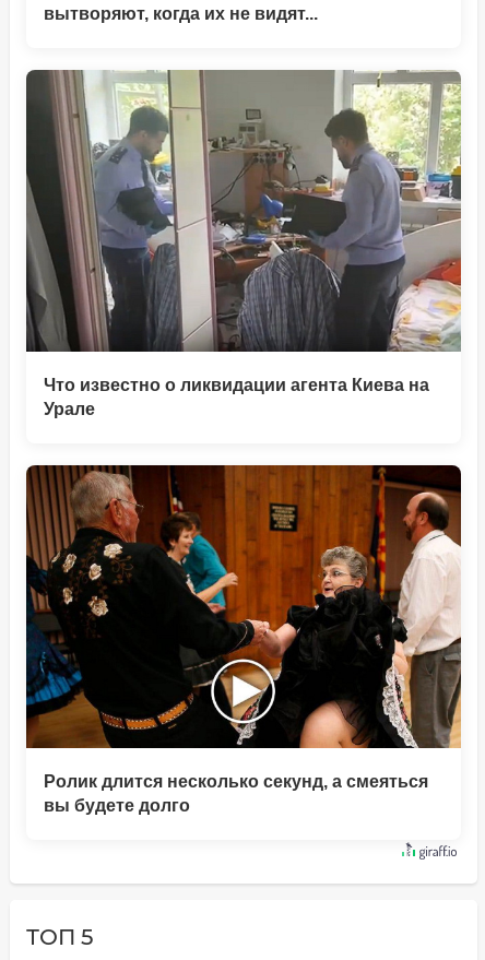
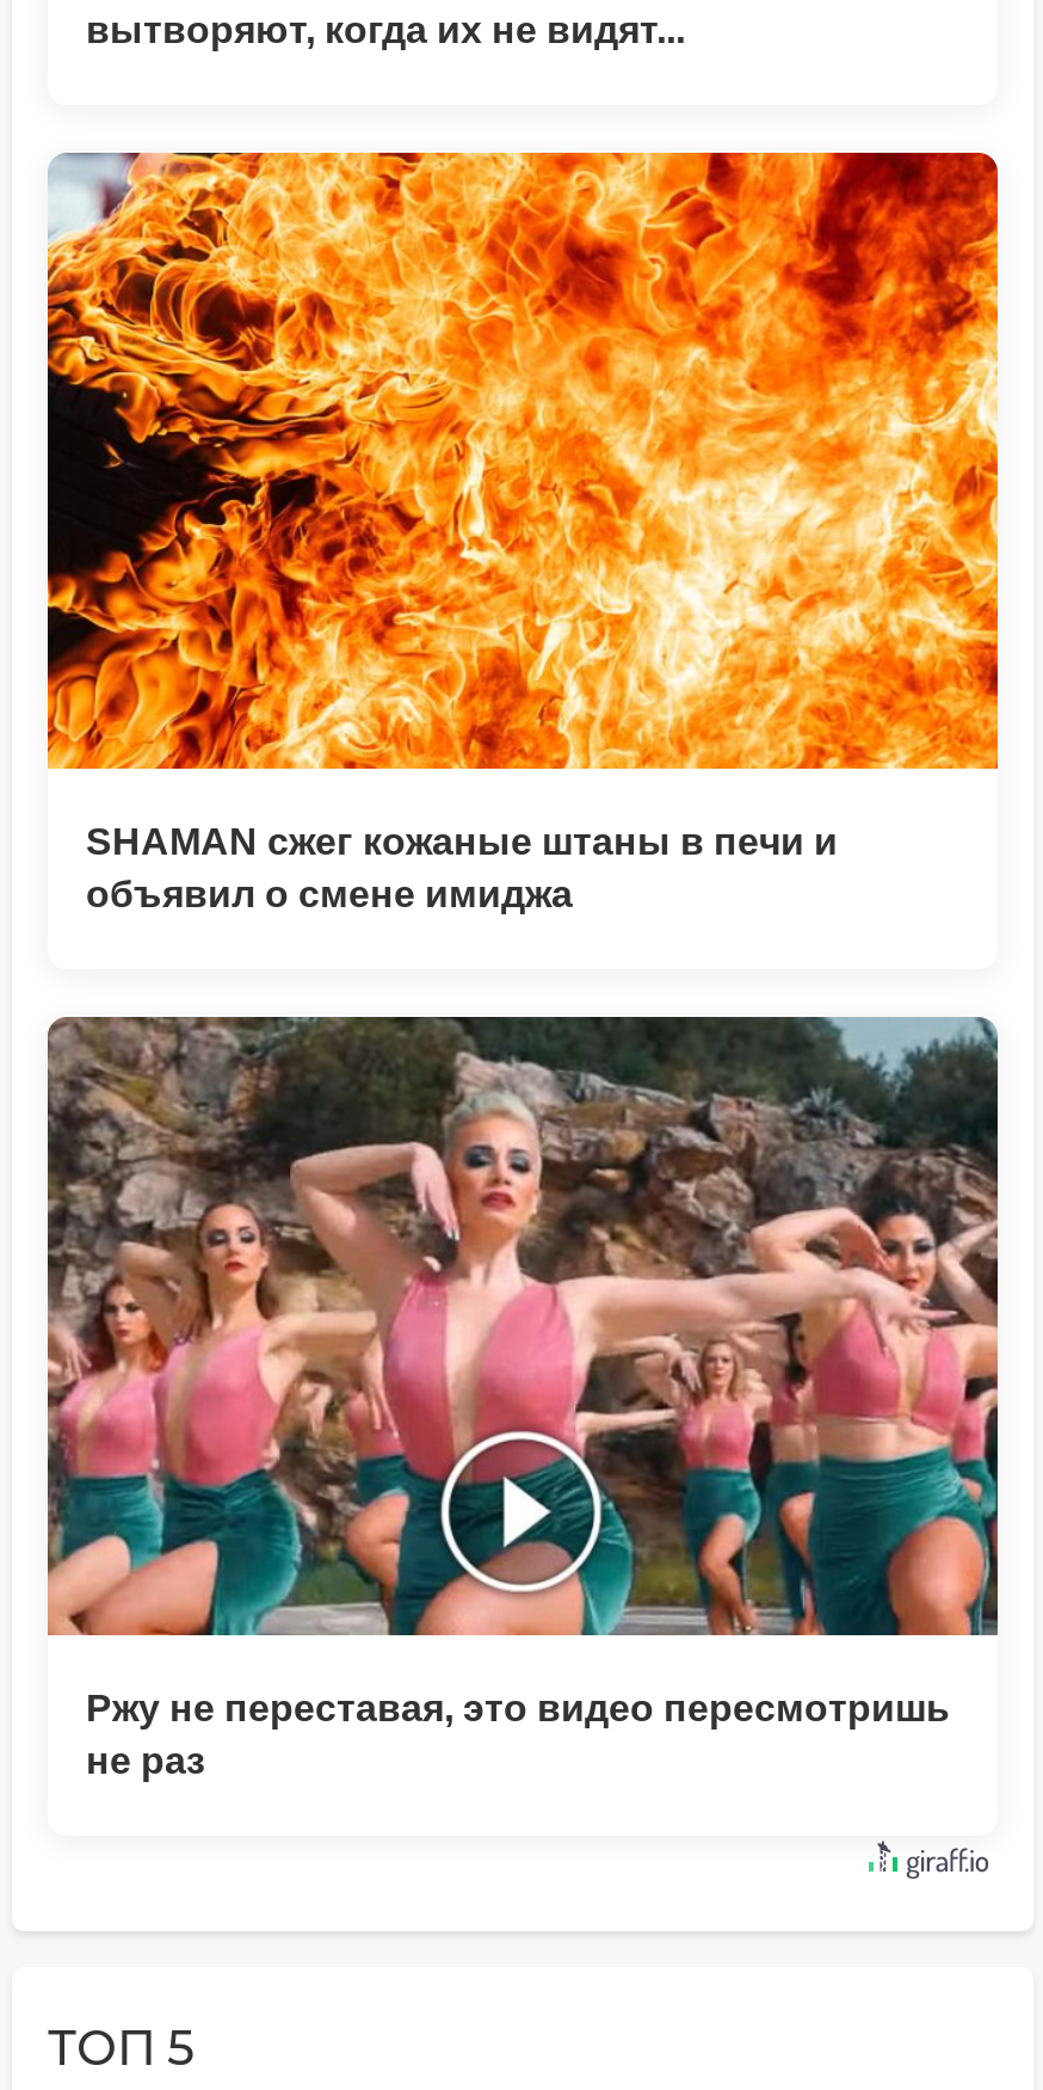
[25,69,462,419] [image] | Что известно о ликвидации агента Киева на | Урале -> [45,150,1000,915] [image] | SHAMAN сжег кожаные штаны в печи и | объявил о смене имиджа
[25,464,462,815] [image] | Ролик длится несколько секунд, а смеяться | вы будете долго -> [45,1015,1000,1781] [image] | Ржу не переставая, это видео пересмотришь | не раз

